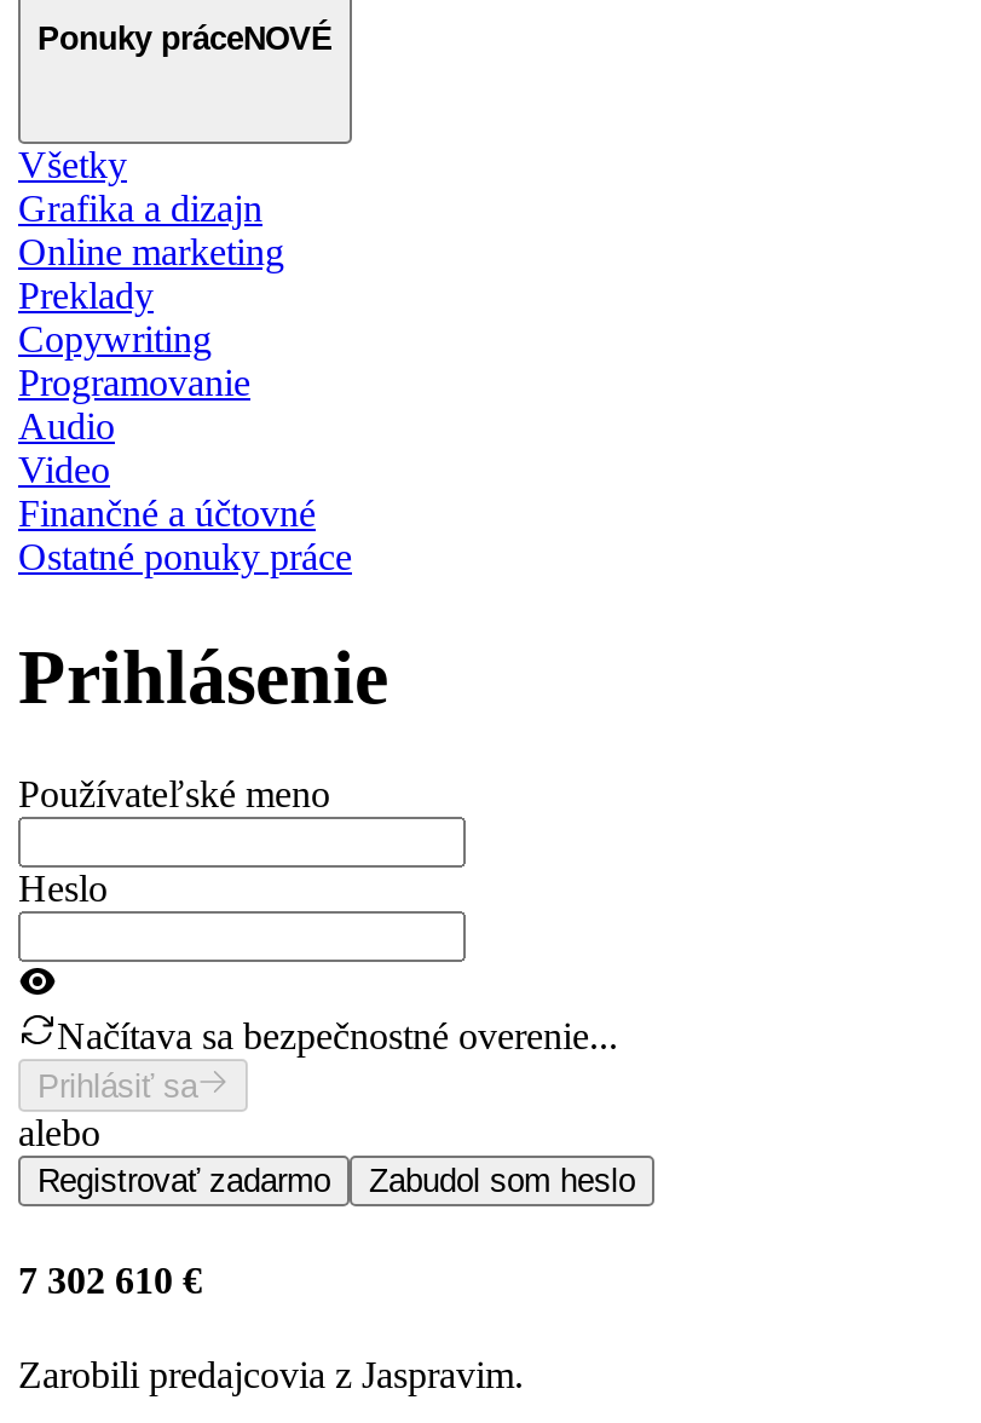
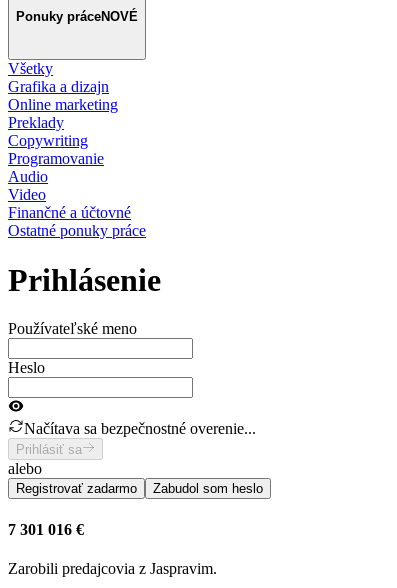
[18,1258,202,1300] 7 302 610 € -> [8,520,84,537] 7 301 016 €

